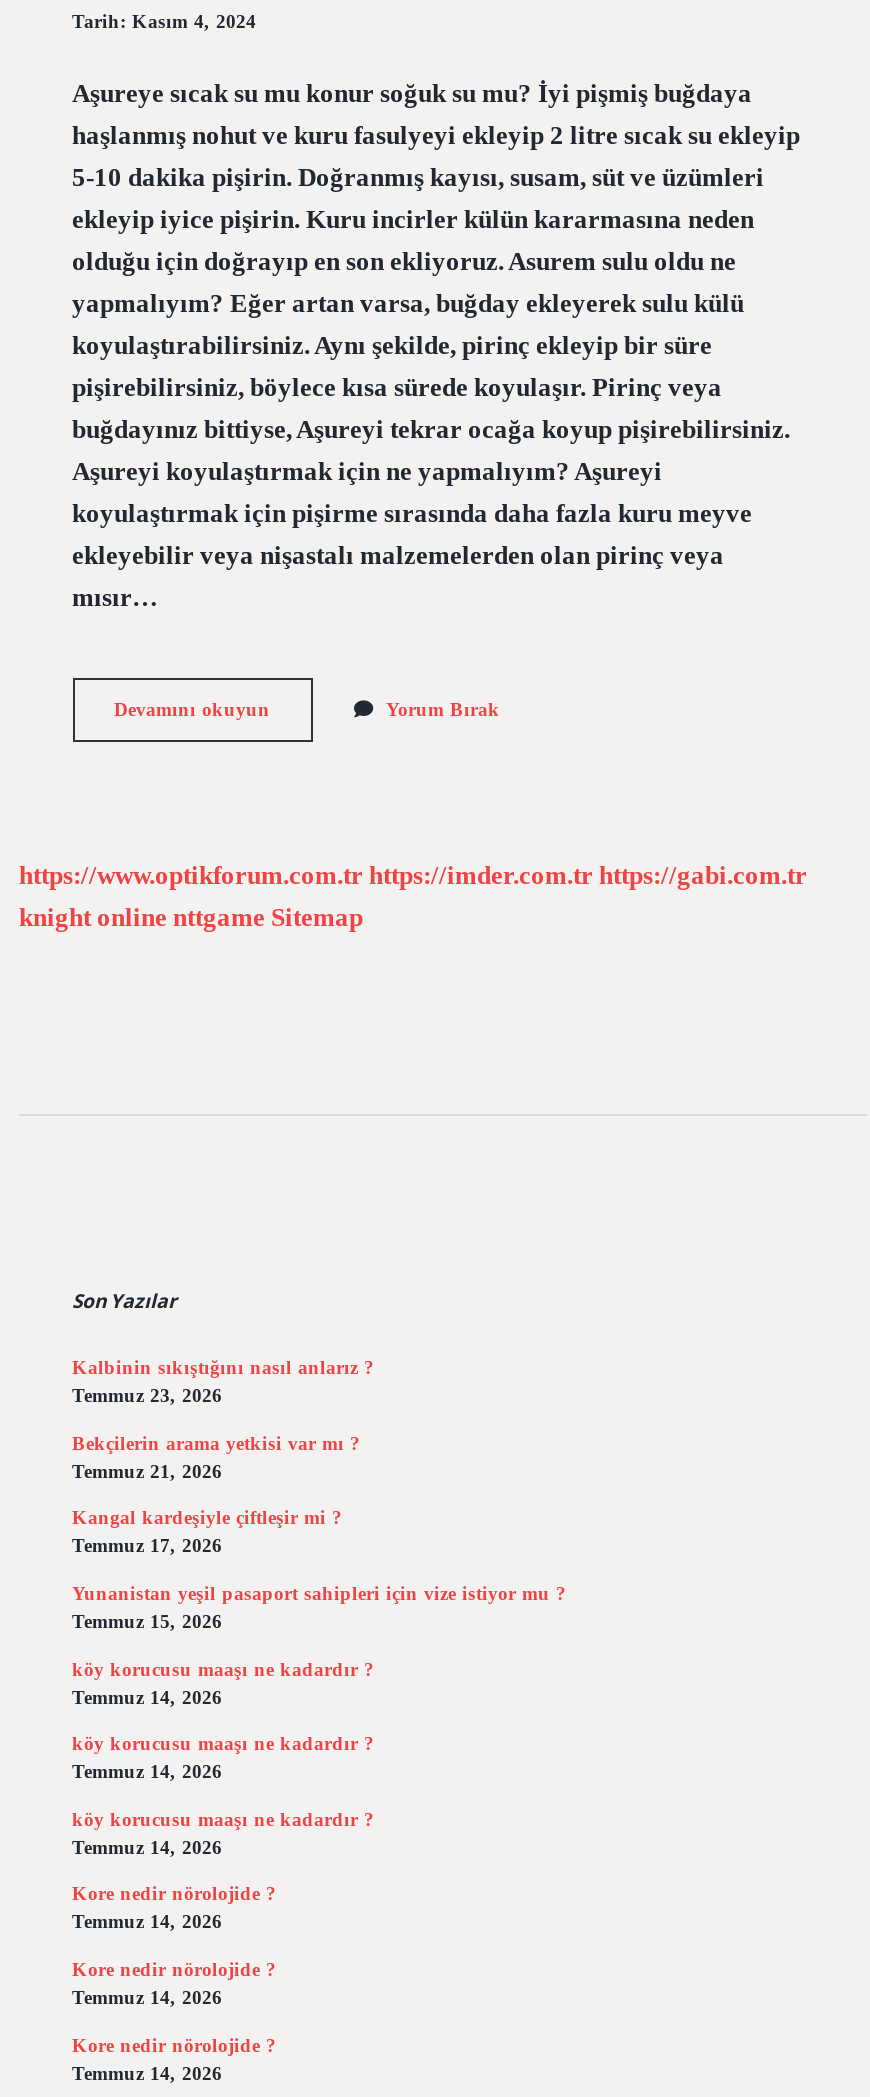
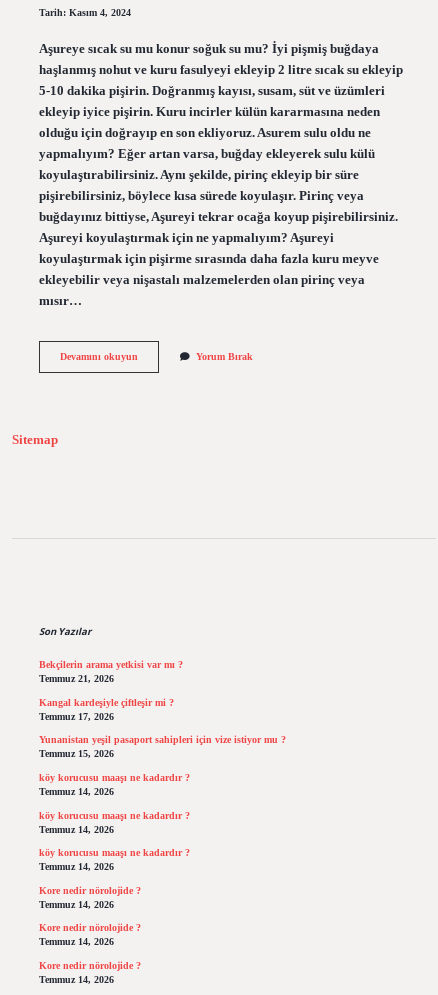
[19,863,807,933] https://www.optikforum.com.tr https://imder.com.tr https://gabi.com.tr | knight online nttgame Sitemap -> [12,433,58,447] Sitemap
[72,1357,374,1407] Kalbinin sıkıştığını nasıl anlarız ? | Temmuz 23, 2026 -> none

